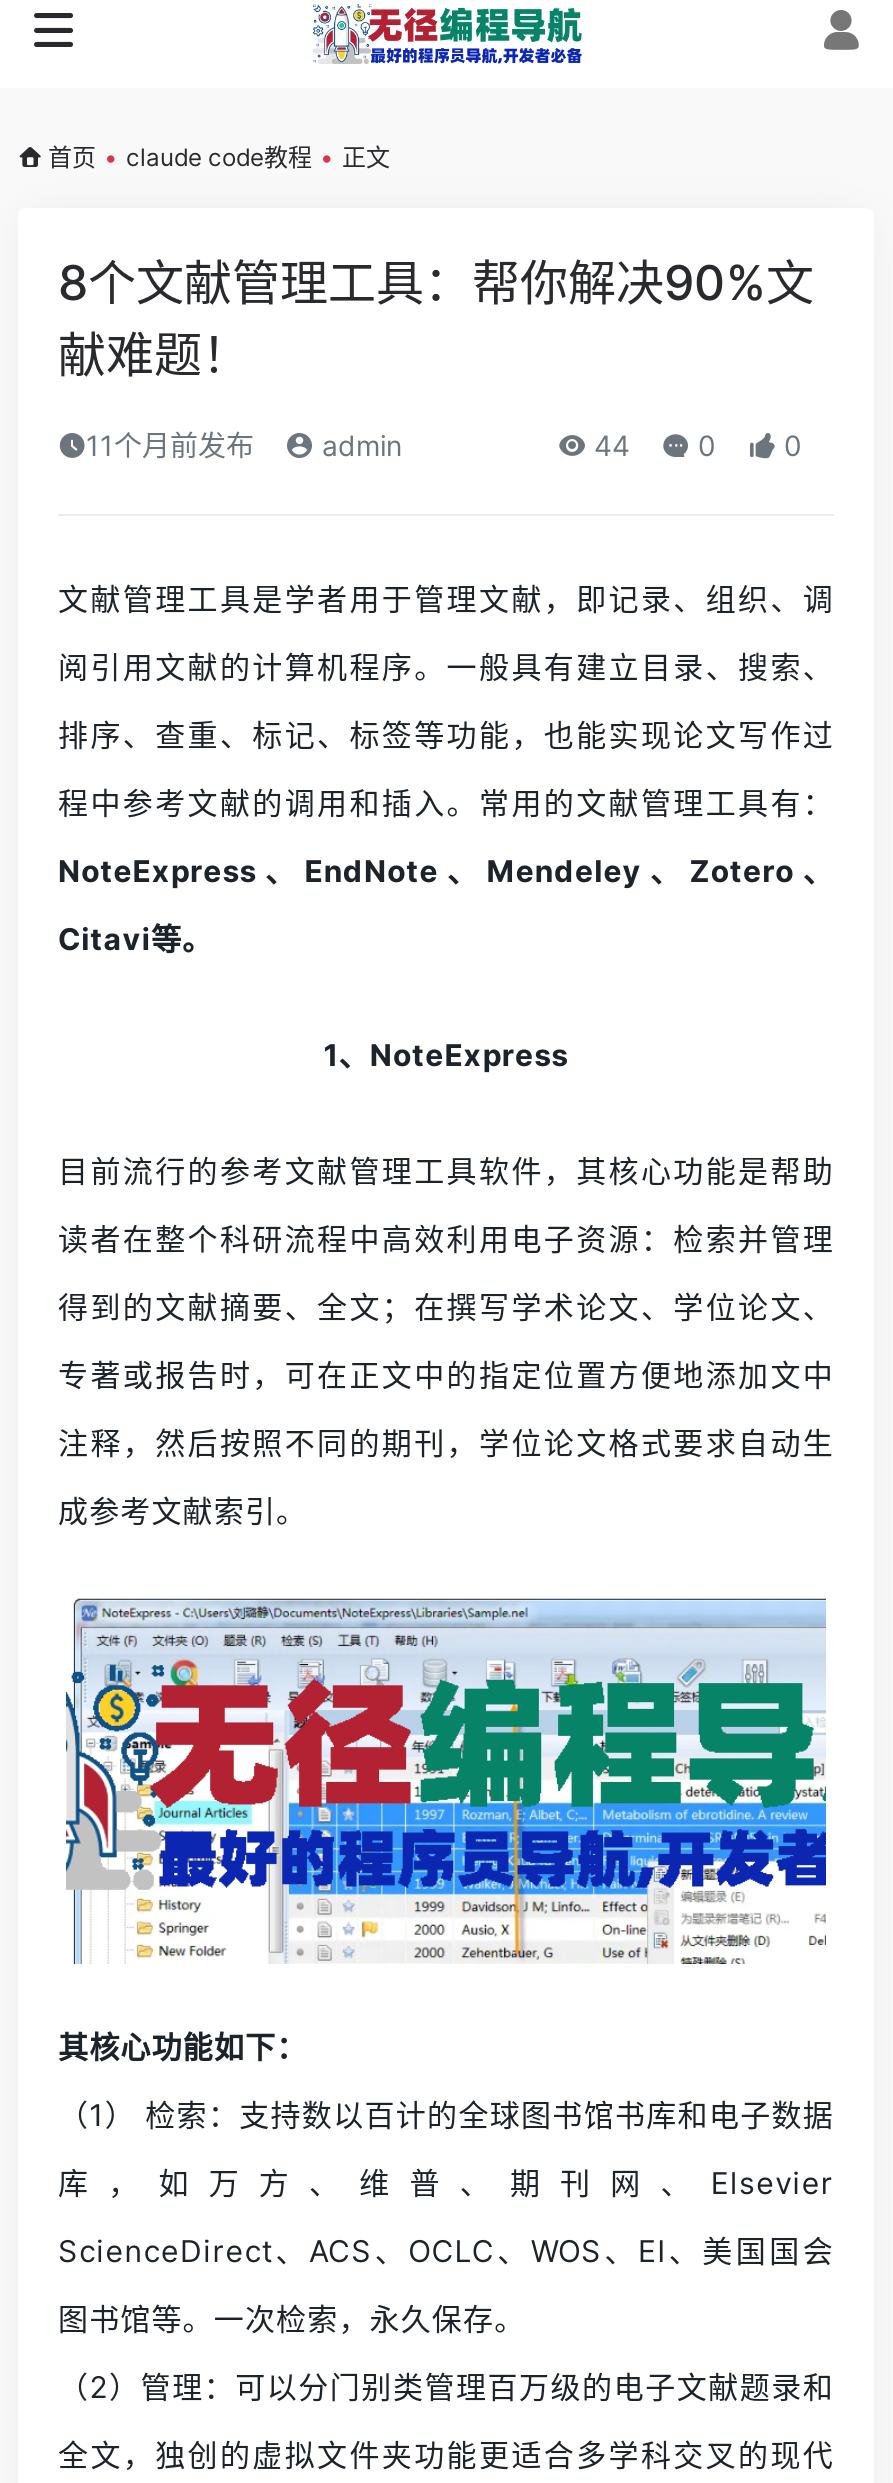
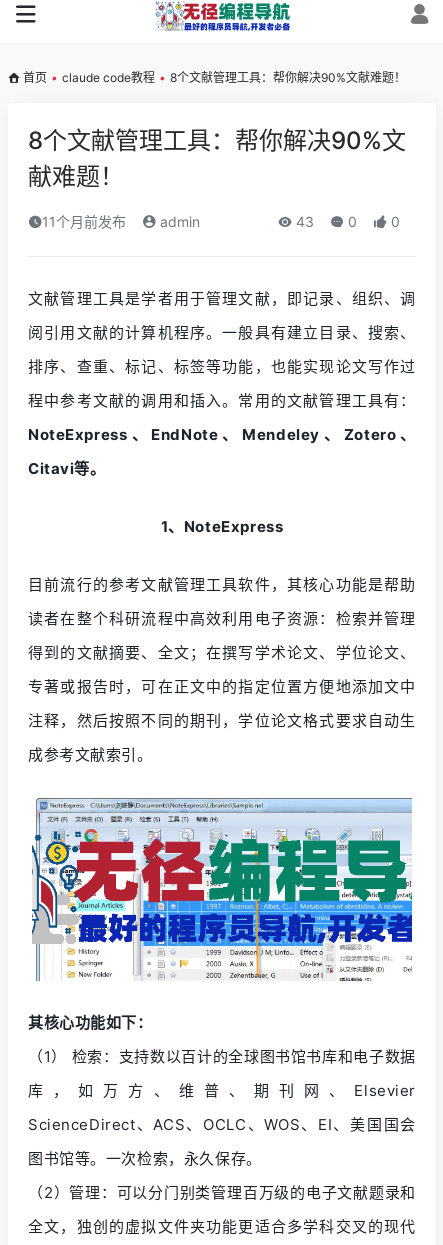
[48,142,390,172] 首页 • claude code教程 • 正文 -> [23,70,406,85] 首页 • claude code教程 • 8个文献管理工具：帮你解决90%文献难题！
[586,428,802,462] 44 0 0 -> [292,213,400,230] 43 0 0

